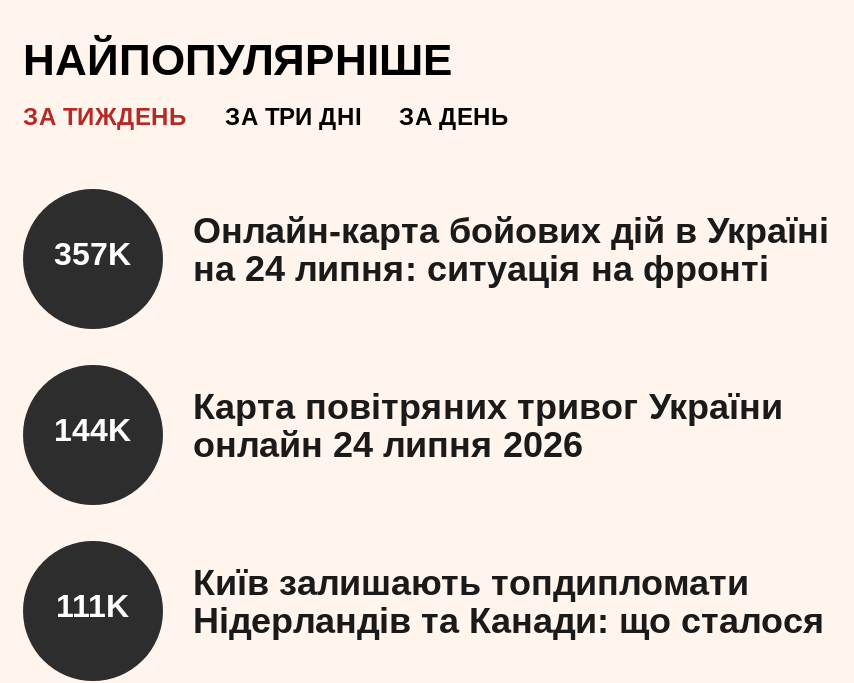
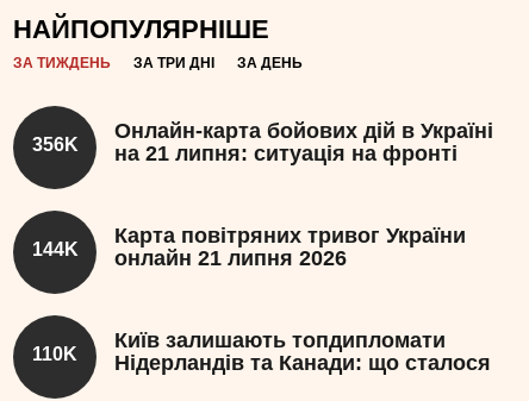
[54,237,132,271] 357K -> [32,134,78,155] 356K
[193,250,769,290] на 24 липня: ситуація на фронті -> [114,142,458,166] на 21 липня: ситуація на фронті
[54,413,583,466] 144K онлайн 24 липня 2026 -> [32,239,347,271] 144K онлайн 21 липня 2026
[56,589,825,642] 111K Нідерландів та Канади: що сталося -> [32,344,491,375] 110K Нідерландів та Канади: що сталося

